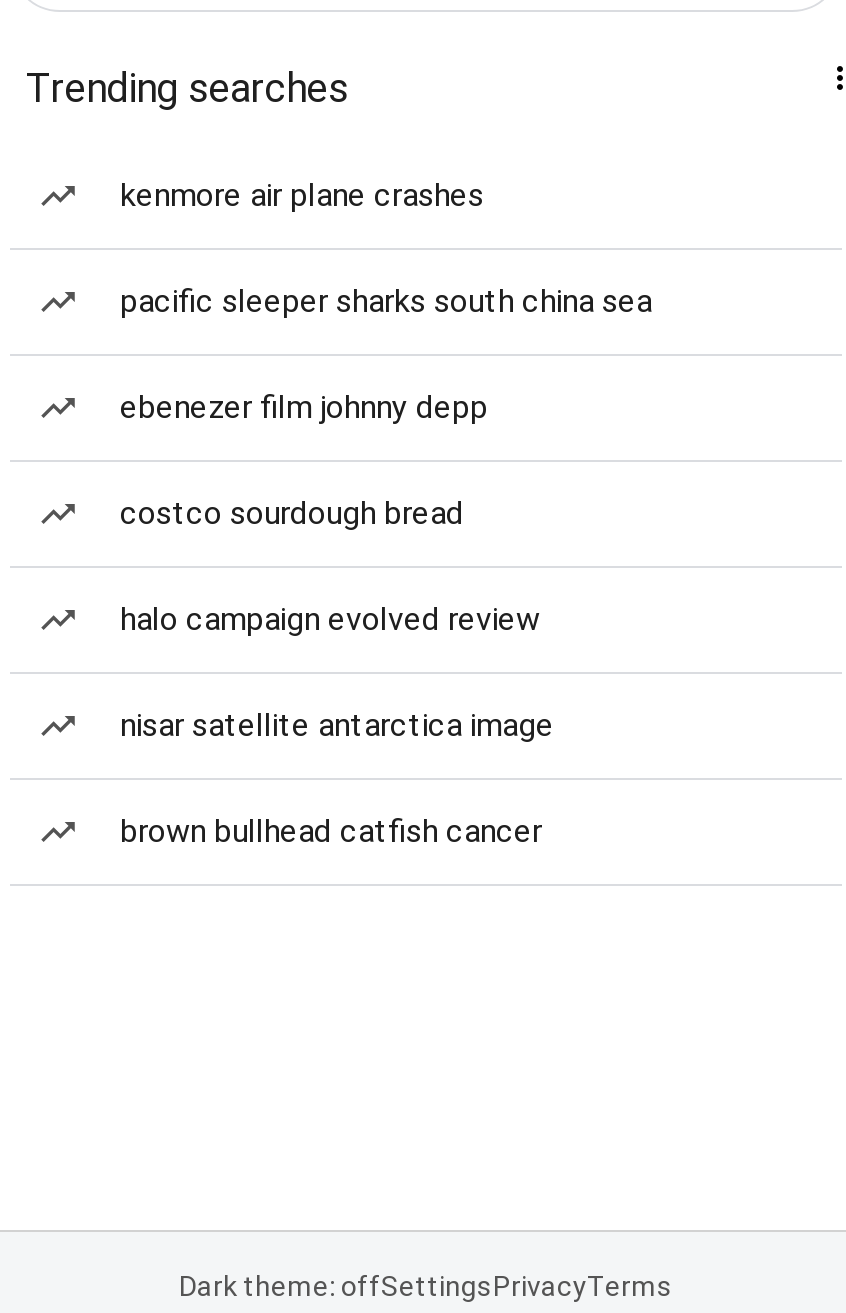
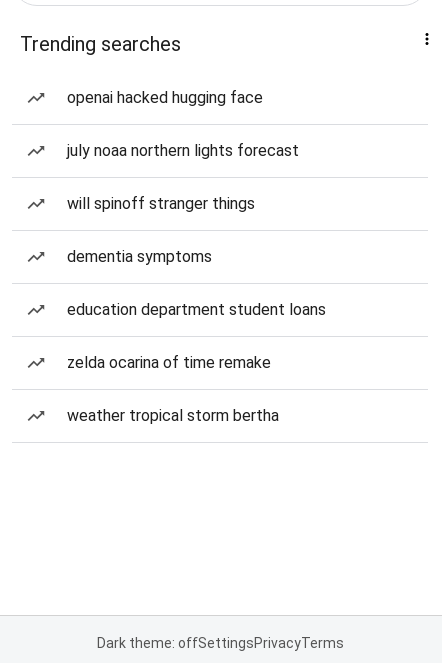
[120,176,484,214] kenmore air plane crashes -> [67,88,263,107] openai hacked hugging face
[120,282,652,320] pacific sleeper sharks south china sea -> [67,141,299,160] july noaa northern lights forecast
[120,388,488,426] ebenezer film johnny depp -> [67,194,255,213] will spinoff stranger things
[120,494,464,532] costco sourdough bread -> [67,247,212,266] dementia symptoms
[120,600,540,638] halo campaign evolved review -> [67,300,326,319] education department student loans
[120,706,554,744] nisar satellite antarctica image -> [67,353,271,372] zelda ocarina of time remake
[120,812,542,850] brown bullhead catfish cancer -> [67,406,279,425] weather tropical storm bertha

